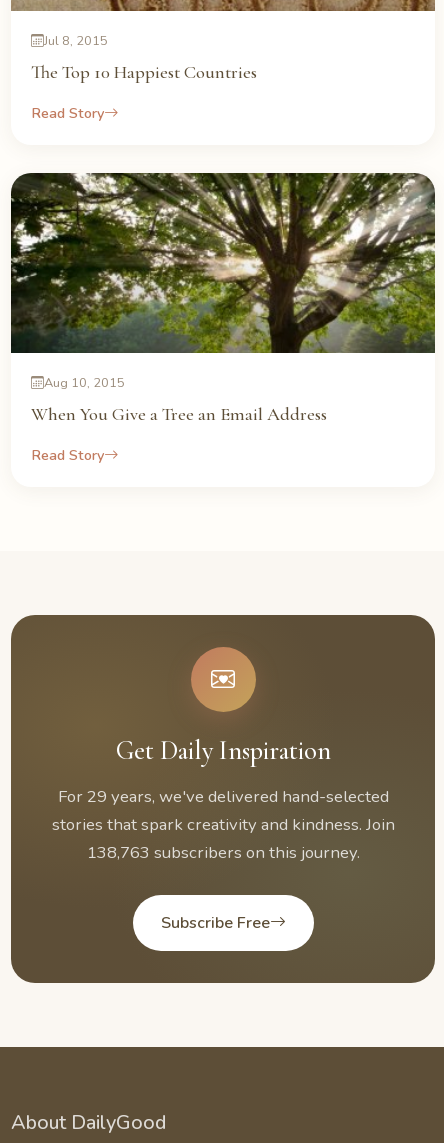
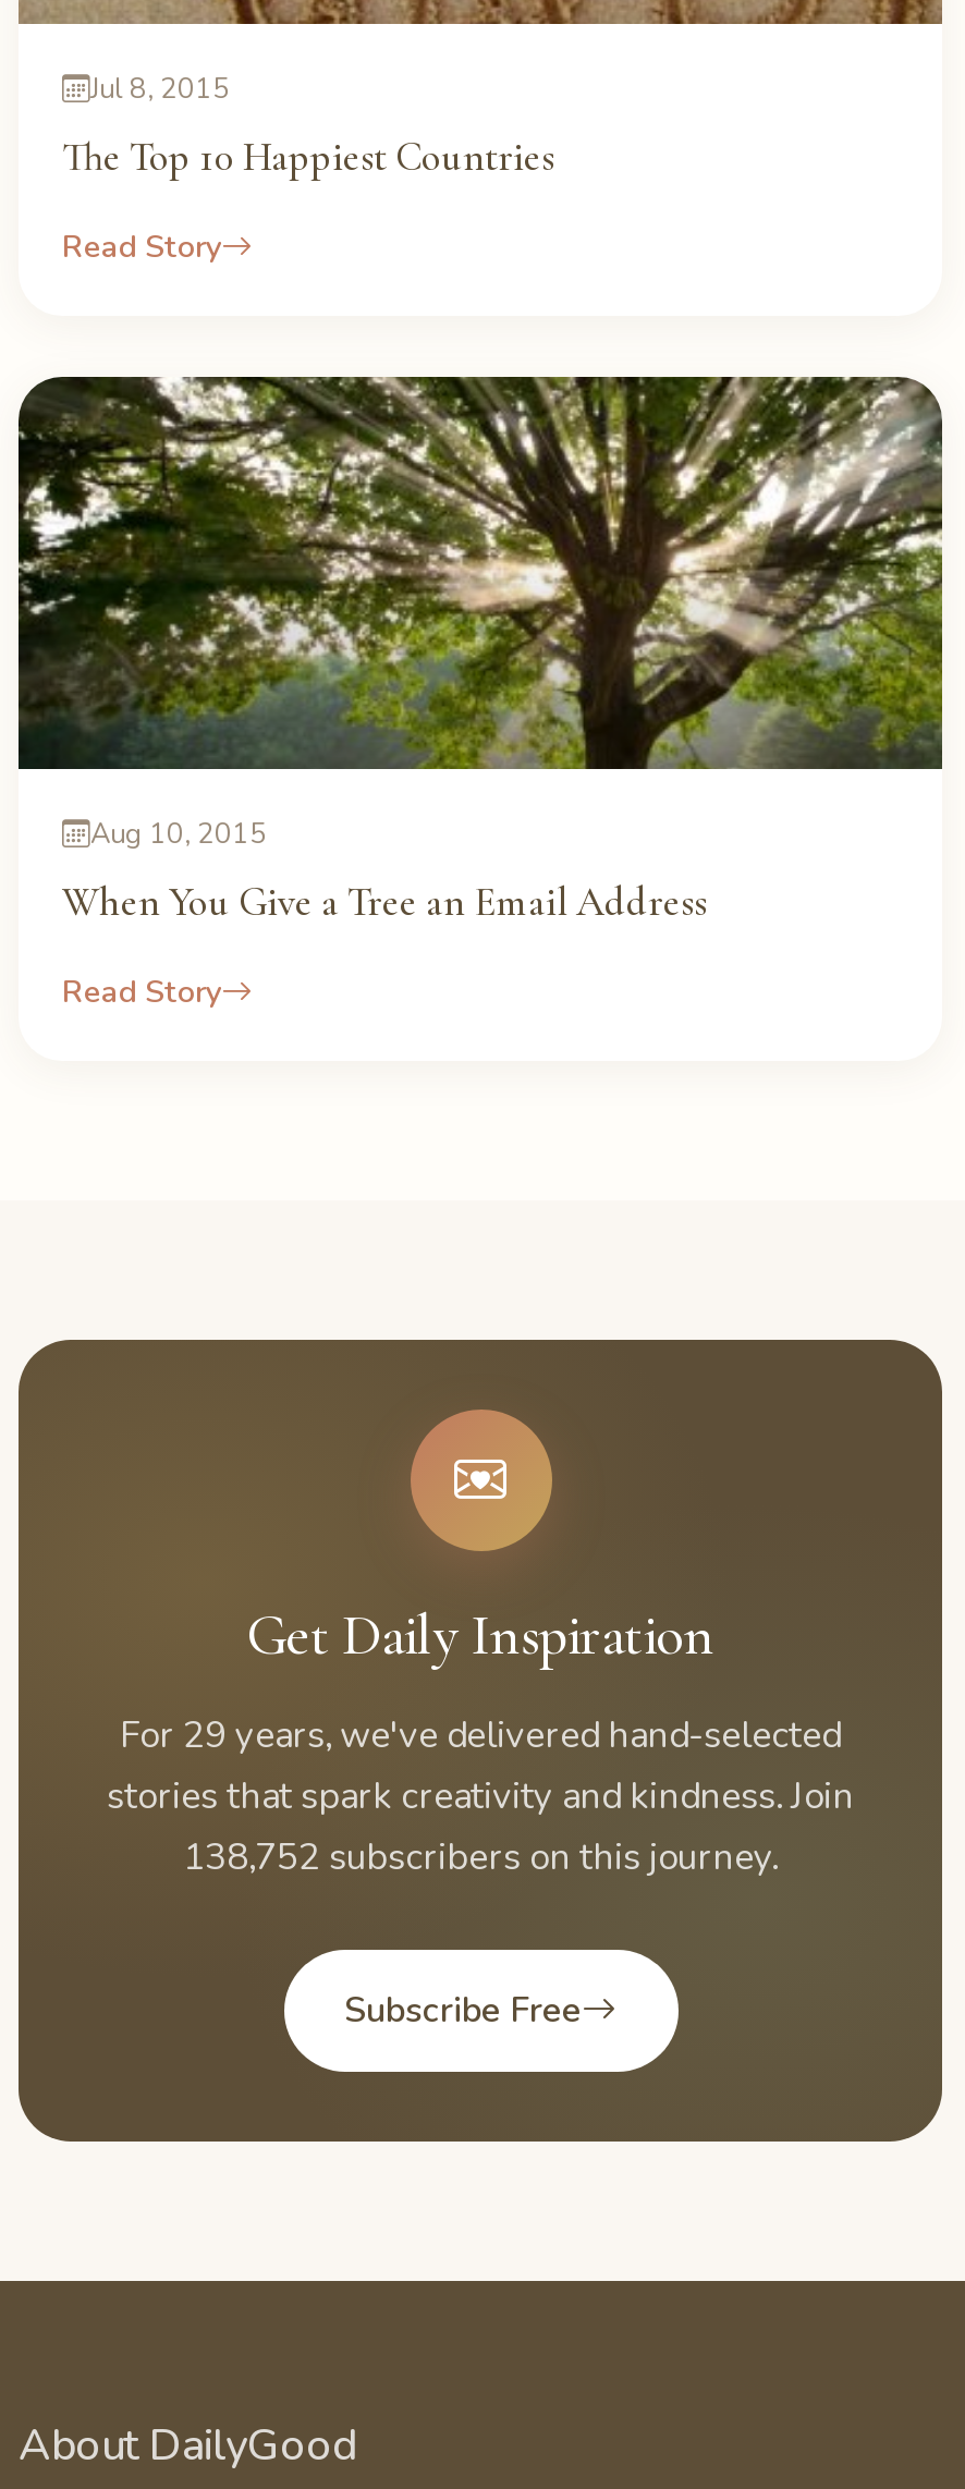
[86,841,359,864] 138,763 subscribers on this journey. -> [183,1833,778,1883] 138,752 subscribers on this journey.

